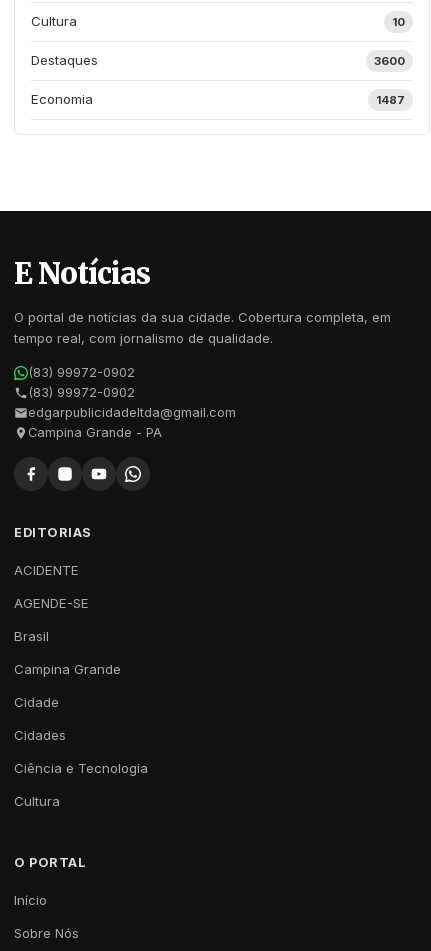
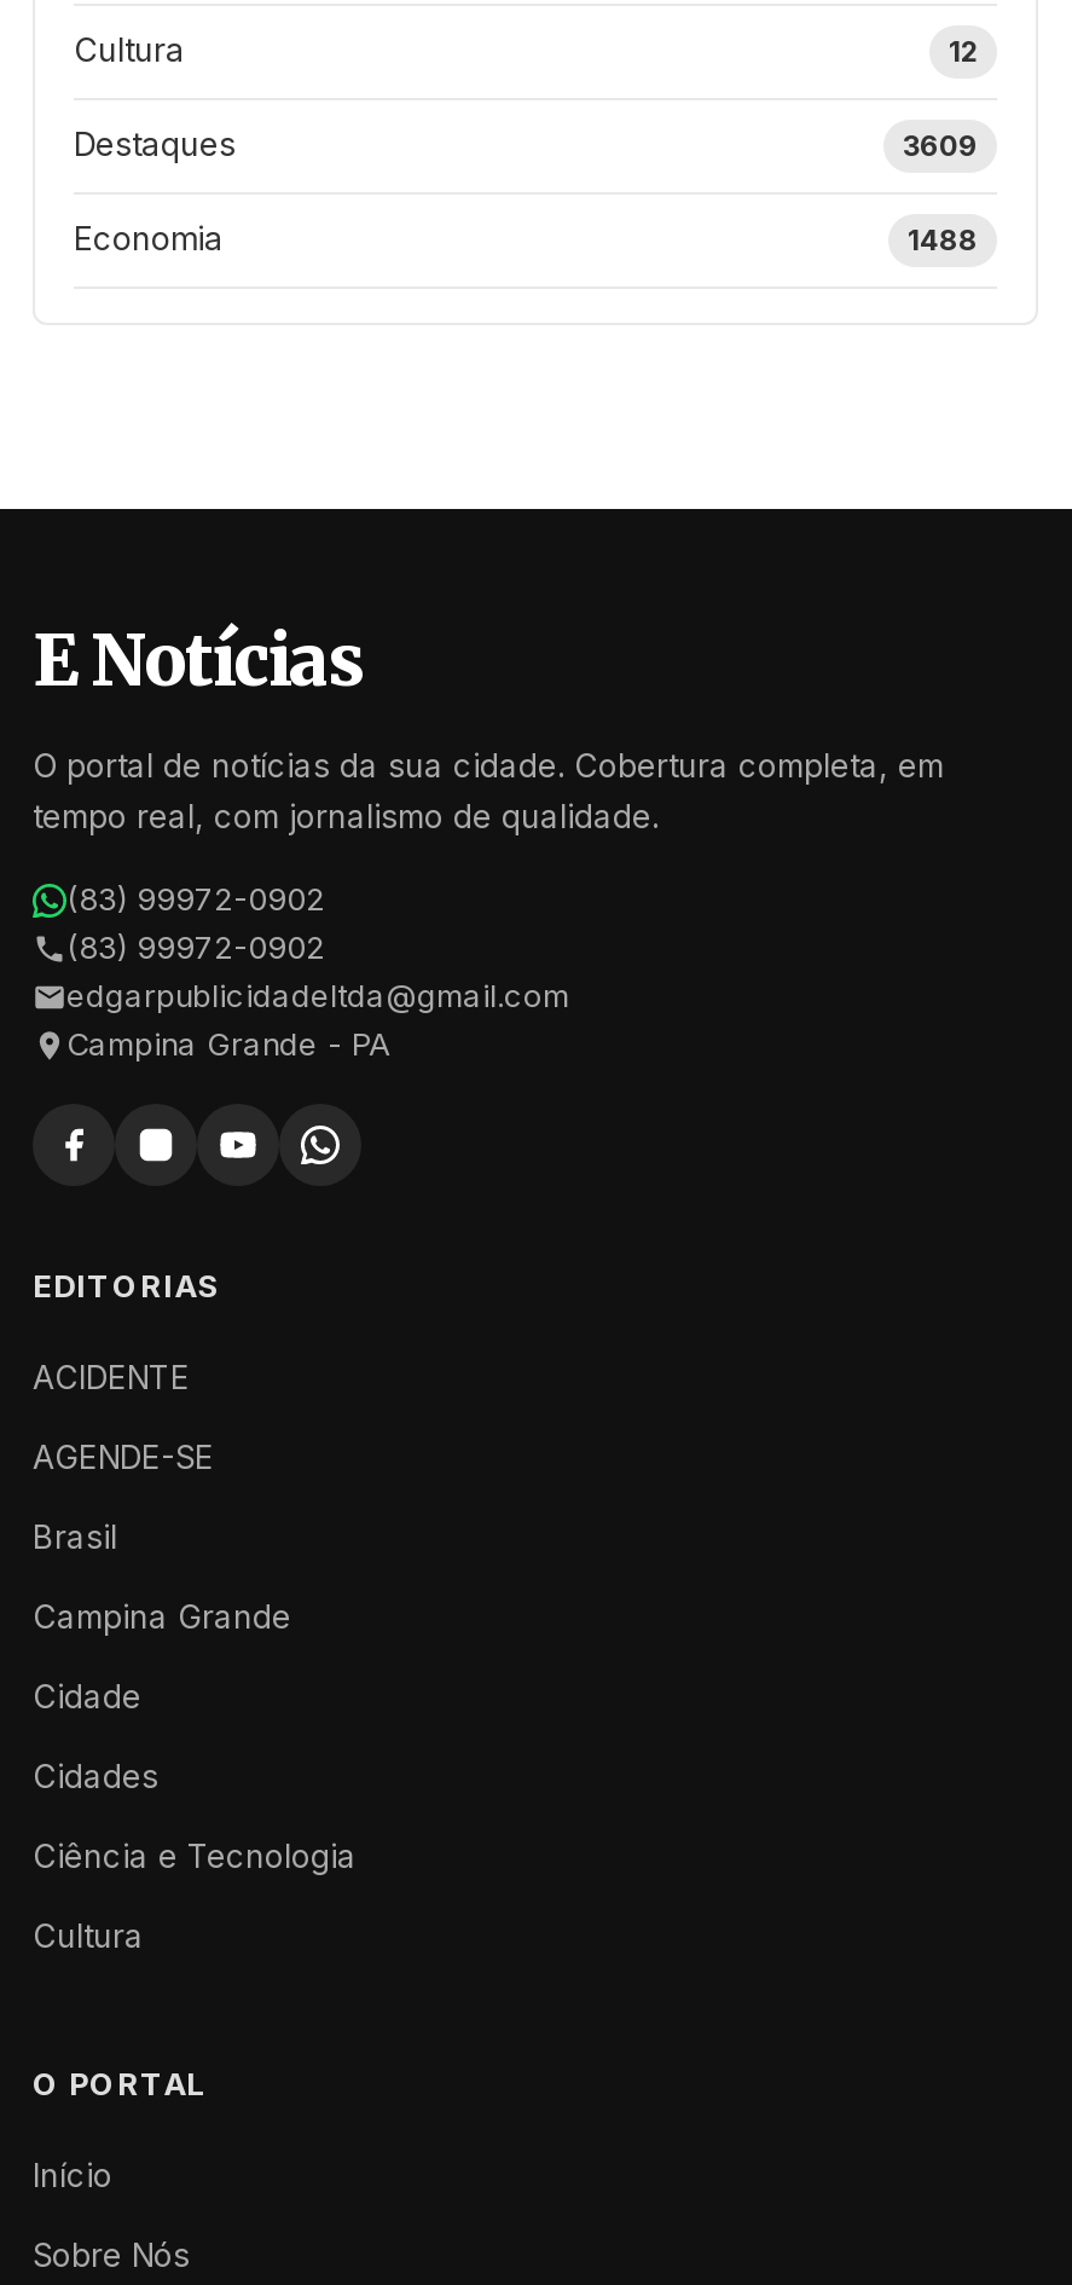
[392,15,405,29] 10 -> [949,34,978,67] 12
[374,54,405,68] 3600 -> [903,128,978,162] 3609
[376,93,405,107] 1487 -> [908,222,978,256] 1488

